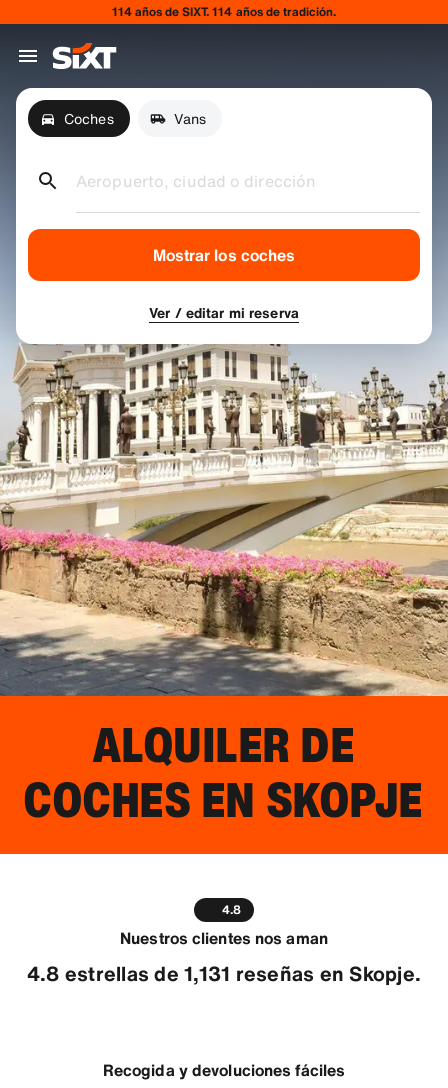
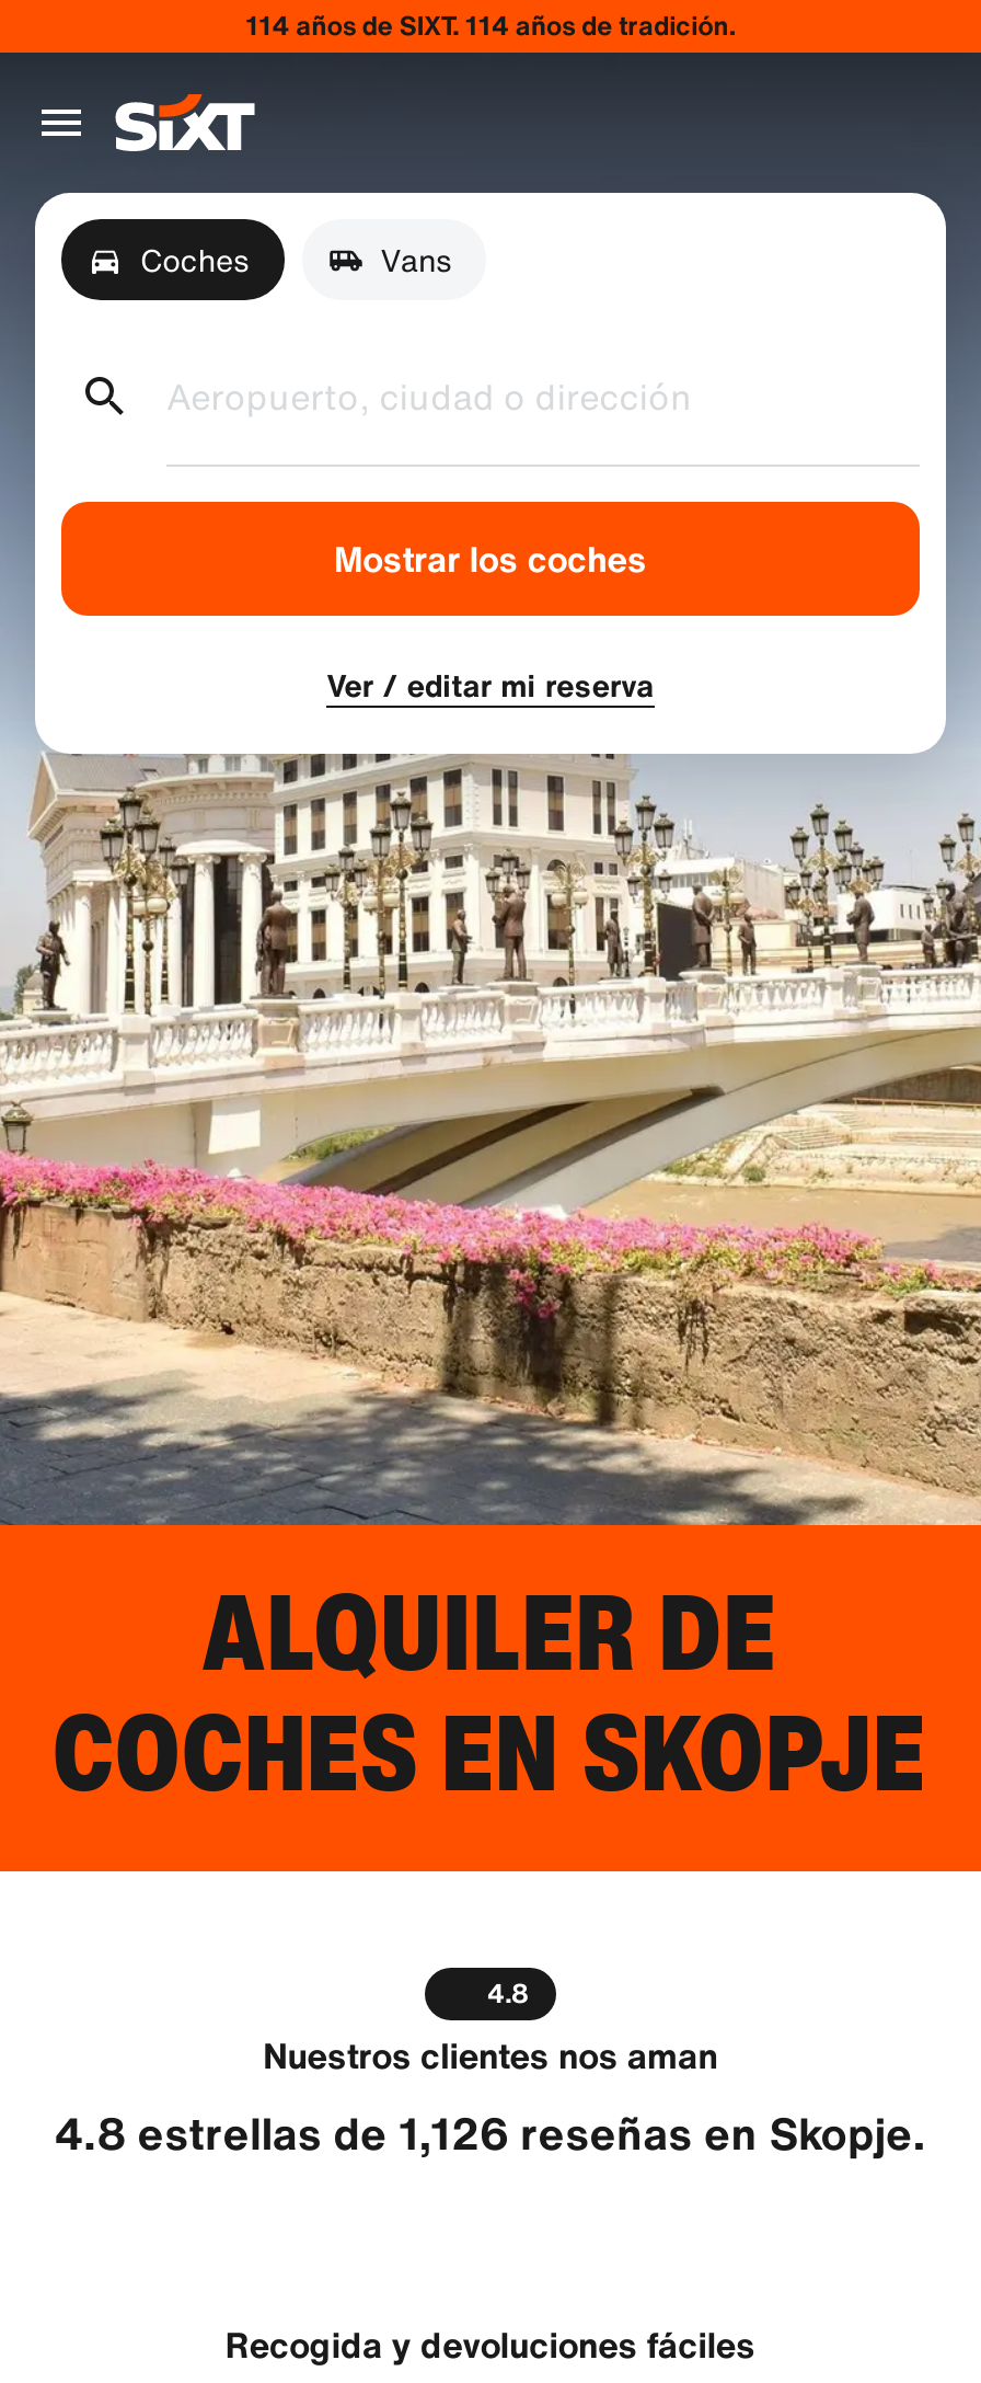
[27,959,421,988] 4.8 estrellas de 1,131 reseñas en Skopje. -> [55,2101,926,2165] 4.8 estrellas de 1,126 reseñas en Skopje.

